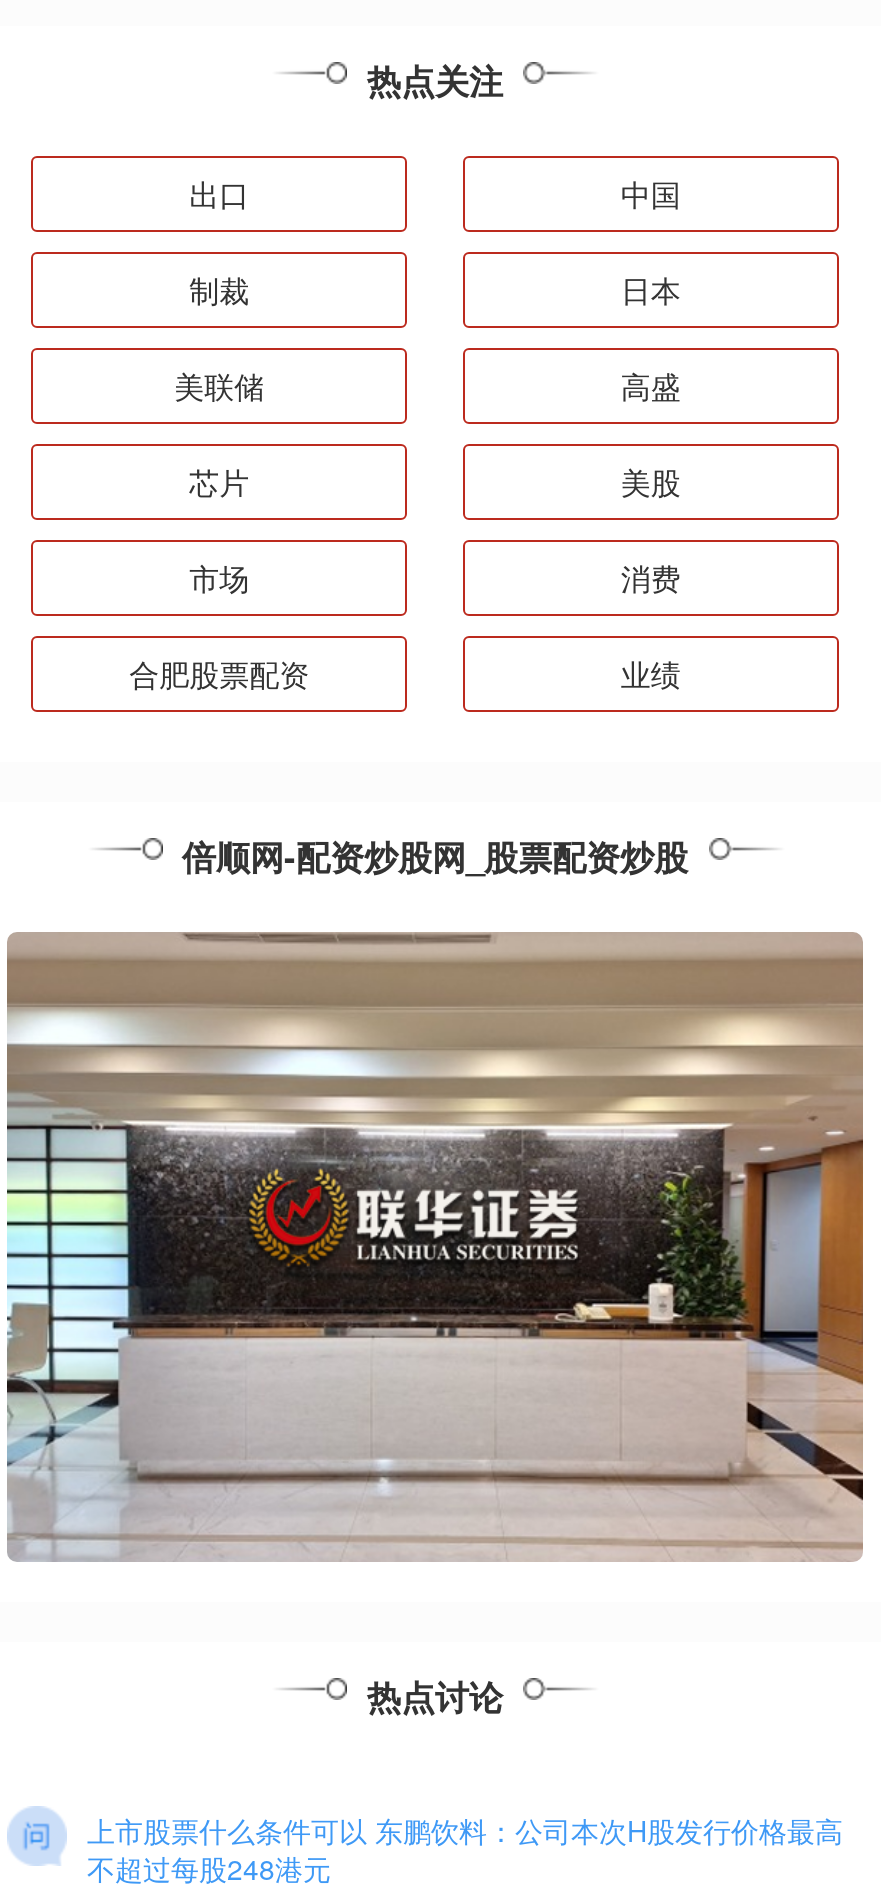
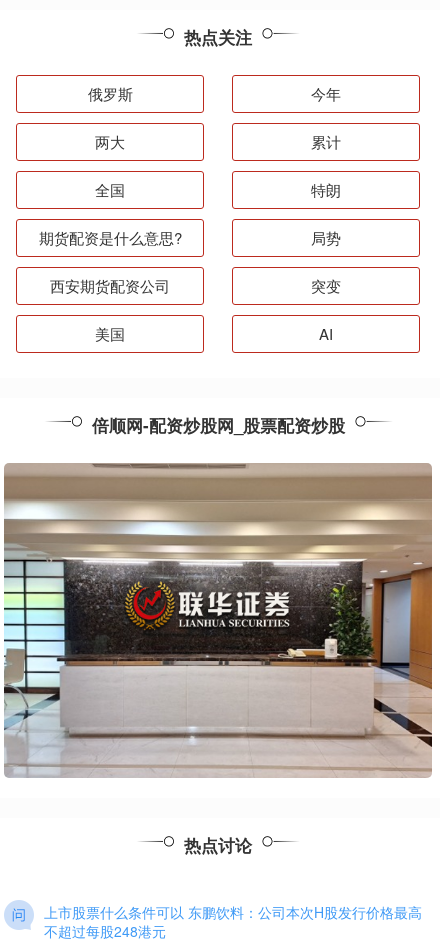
[189,171,681,213] 出口 | 中国 -> [88,83,341,104] 俄罗斯 | 今年
[189,267,681,309] 制裁 | 日本 -> [95,131,341,152] 两大 | 累计
[174,363,681,405] 美联储 | 高盛 -> [95,179,341,200] 全国 | 特朗
[189,459,681,501] 芯片 | 美股 -> [39,227,341,248] 期货配资是什么意思? | 局势
[189,555,681,597] 市场 | 消费 -> [50,275,341,296] 西安期货配资公司 | 突变
[129,651,681,693] 合肥股票配资 | 业绩 -> [95,323,333,344] 美国 | AI

